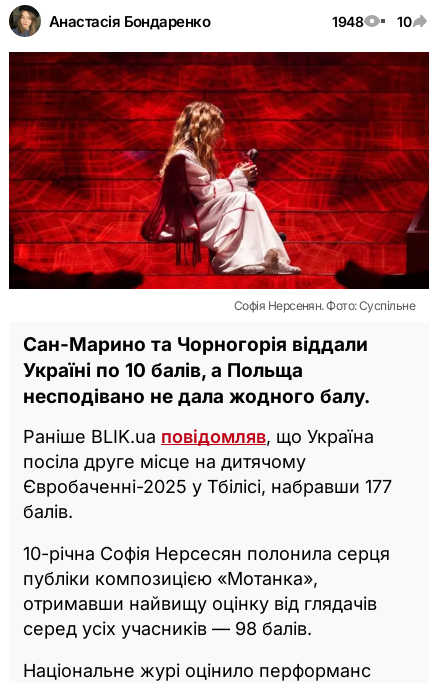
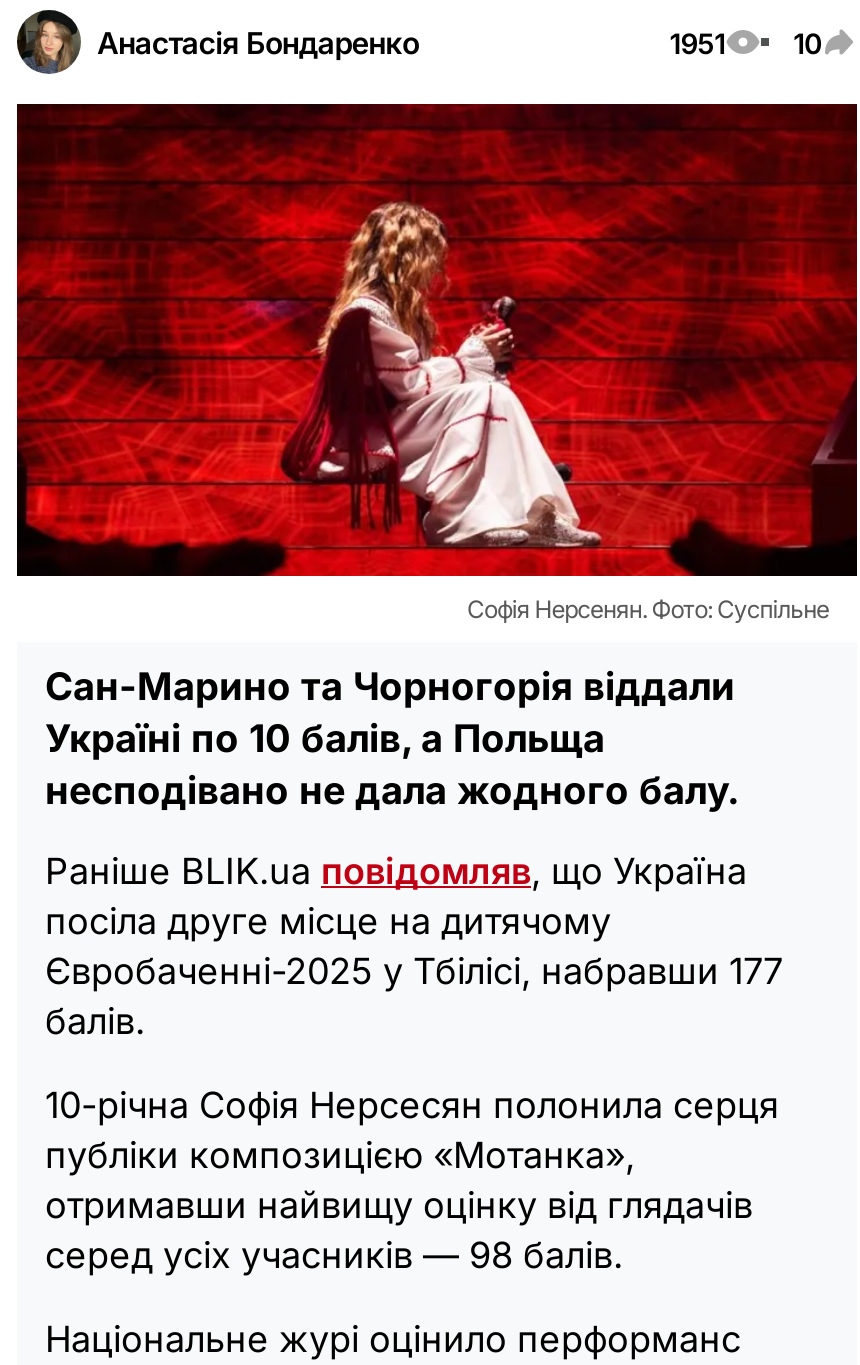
[332,12,411,29] 1948 10 -> [670,25,821,59] 1951 10

